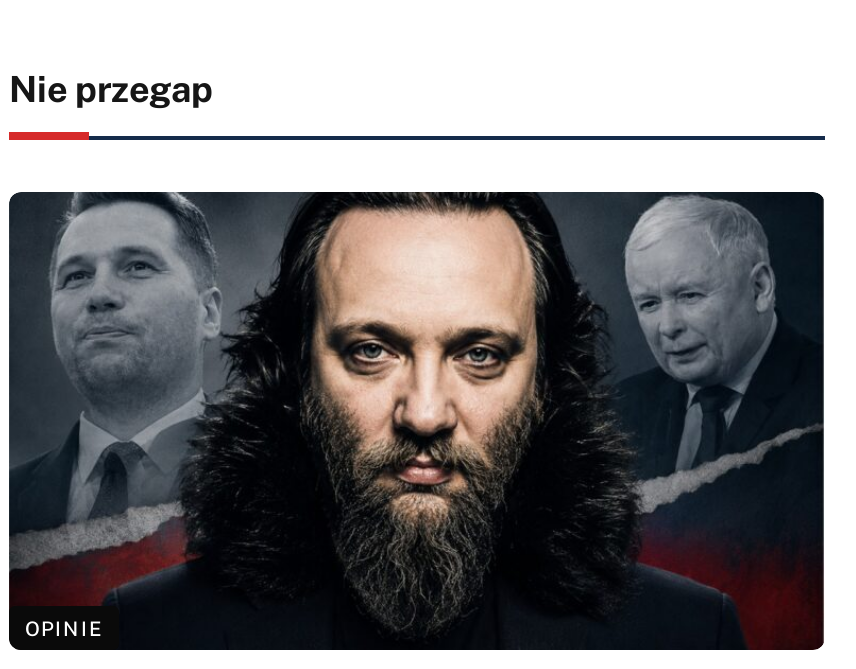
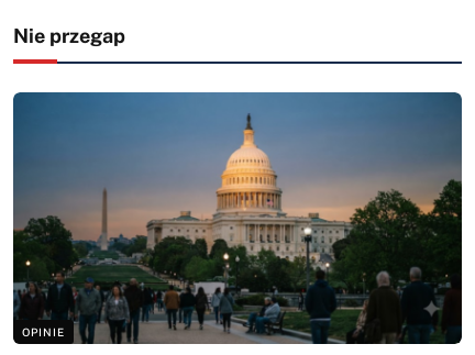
[9,190,825,652] [image] -> [13,91,463,345] [image]

